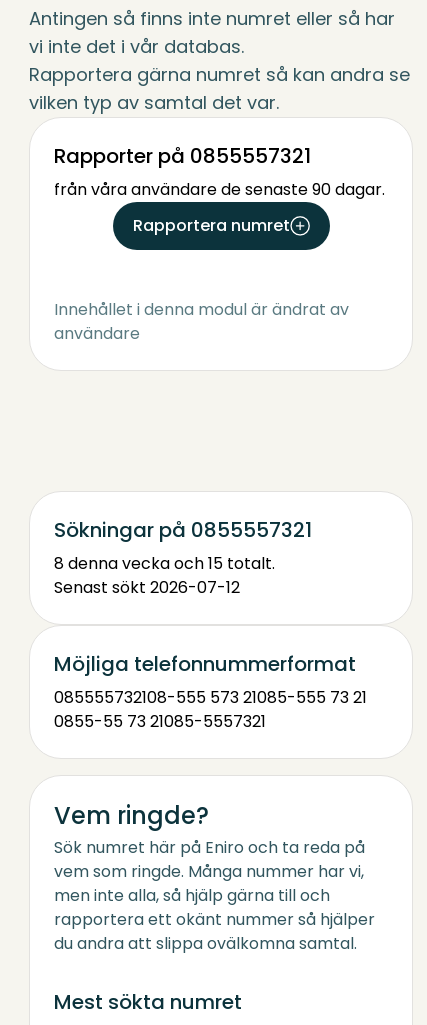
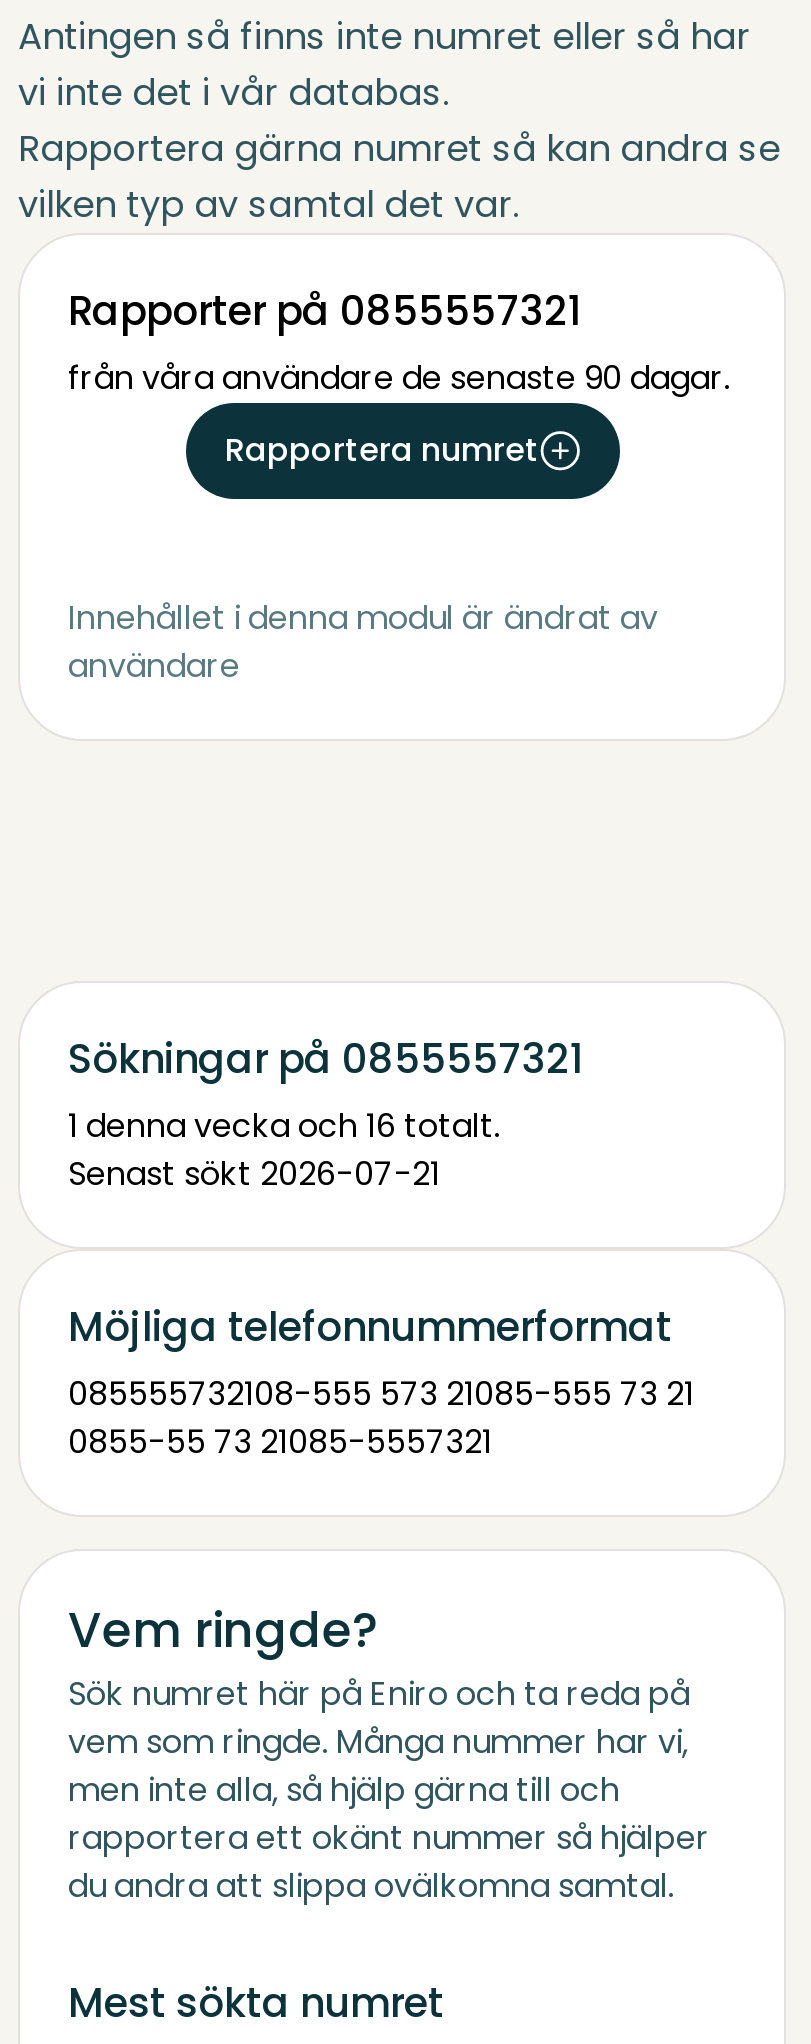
[54,552,275,575] 8 denna vecka och 15 totalt. -> [68,1103,500,1149] 1 denna vecka och 16 totalt.
[54,576,240,599] Senast sökt 2026-07-12 -> [68,1151,440,1197] Senast sökt 2026-07-21

